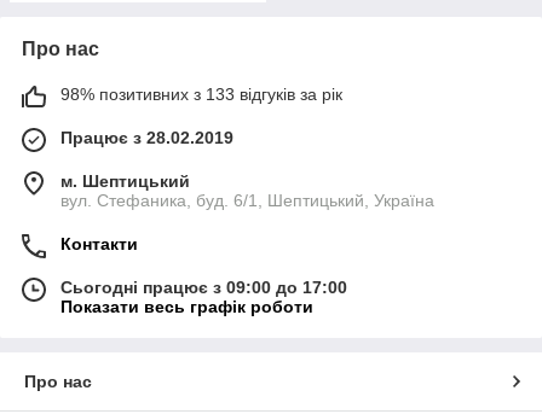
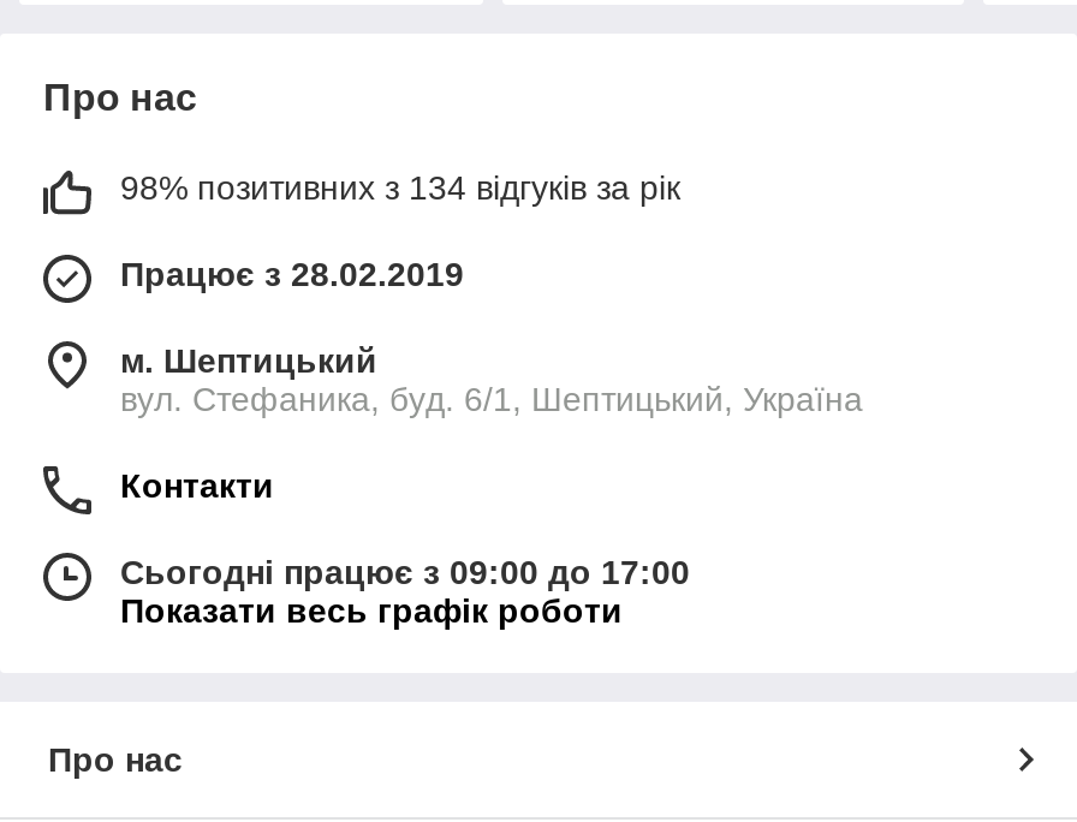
[60,84,342,104] 98% позитивних з 133 відгуків за рік -> [120,168,680,206] 98% позитивних з 134 відгуків за рік

